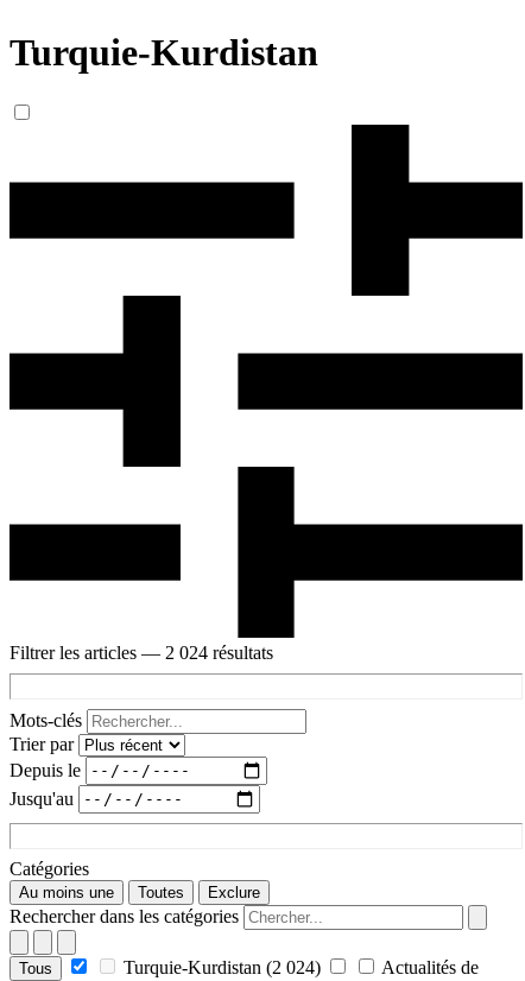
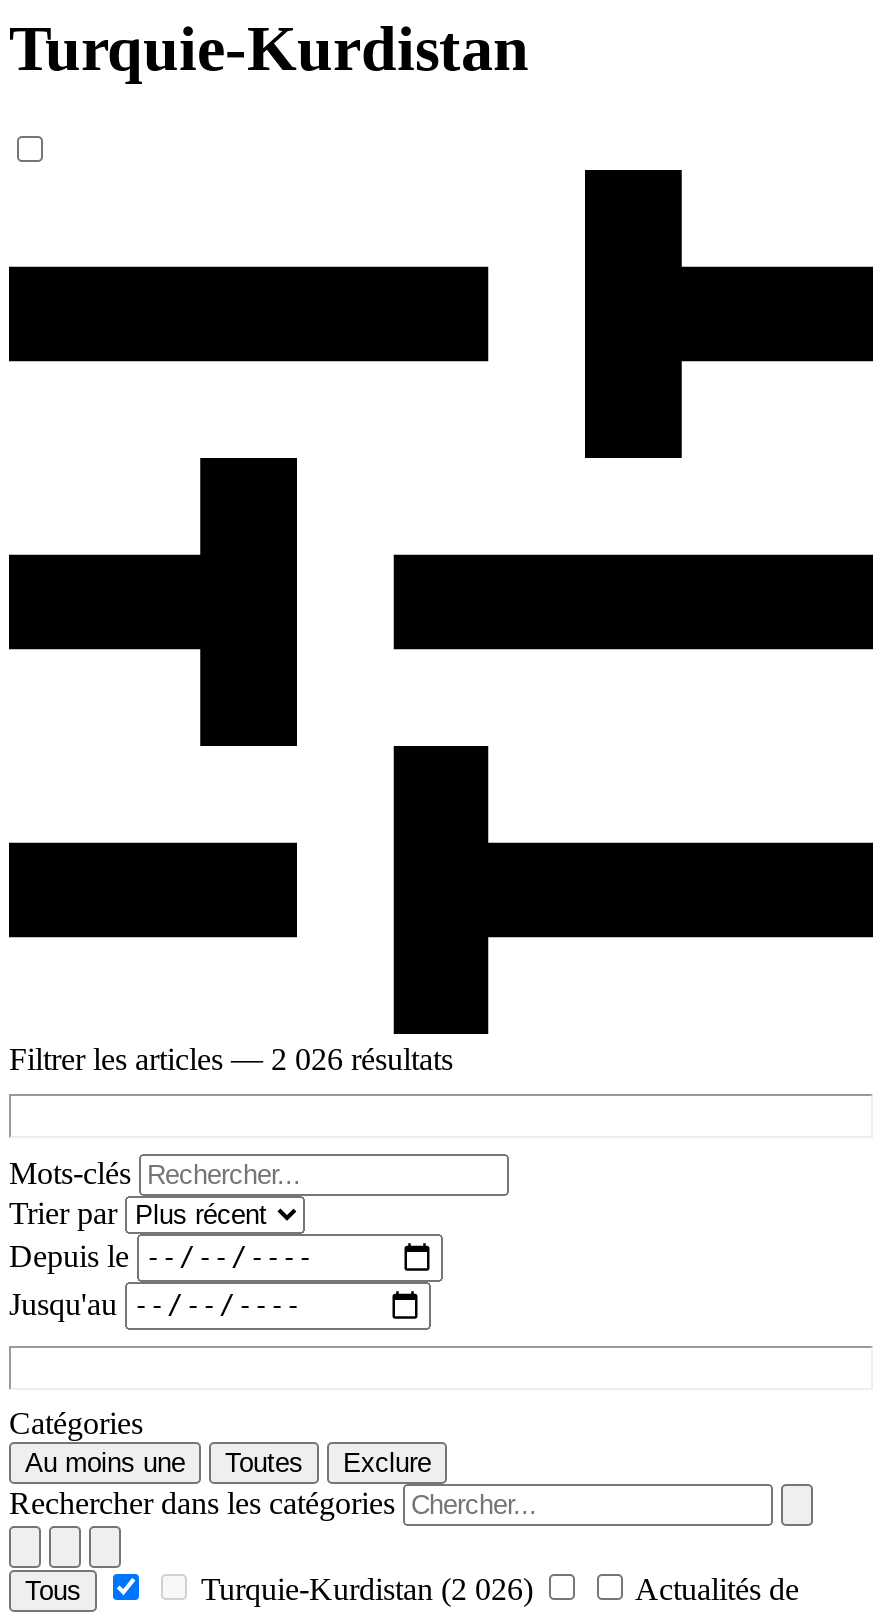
[10,642,273,662] Filtrer les articles — 2 024 résultats -> [9,1042,453,1076] Filtrer les articles — 2 026 résultats
[124,957,321,977] Turquie-Kurdistan (2 024) -> [201,1572,533,1606] Turquie-Kurdistan (2 026)

